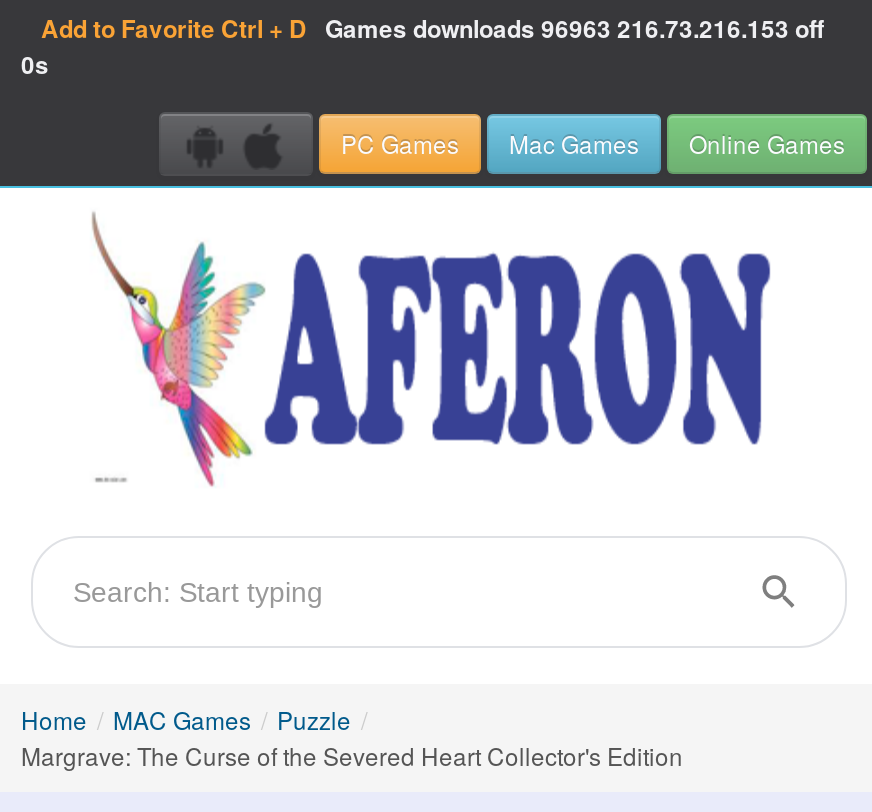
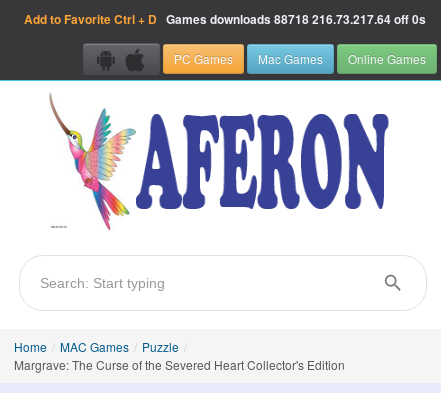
[21,10,825,82] Add to Favorite Ctrl + D Games downloads 96963 216.73.216.153 off | 0s -> [24,10,426,28] Add to Favorite Ctrl + D Games downloads 88718 216.73.217.64 off 0s

